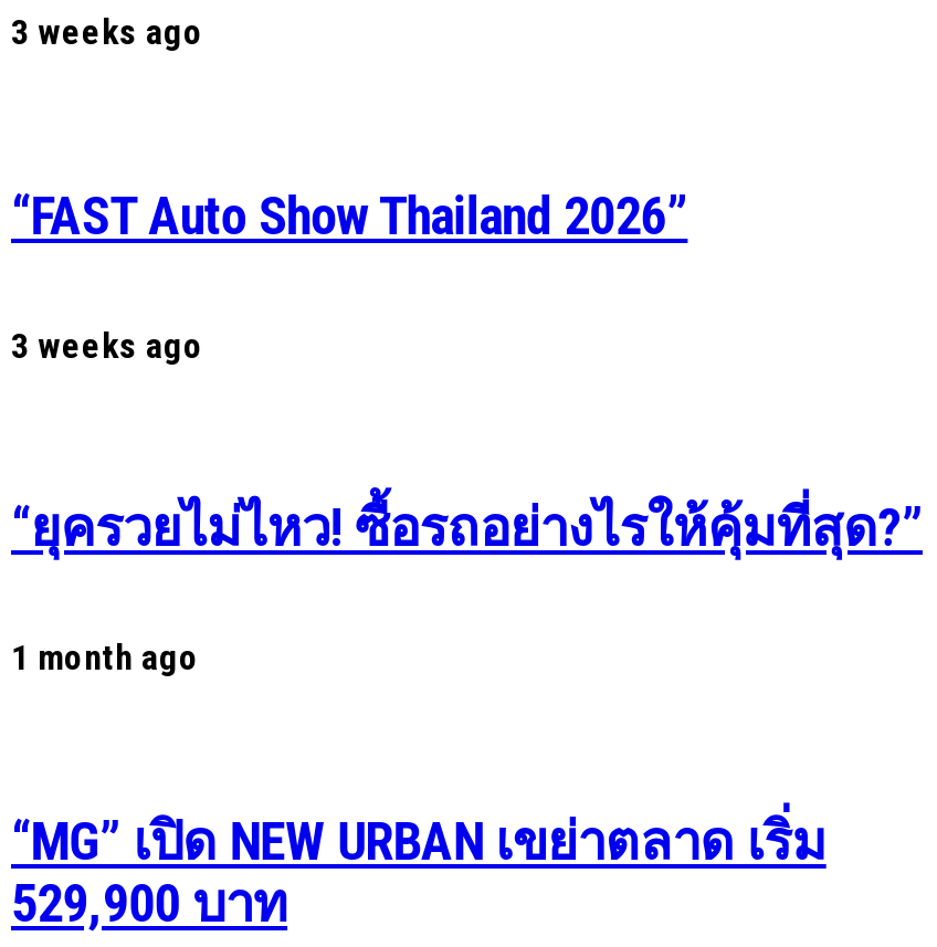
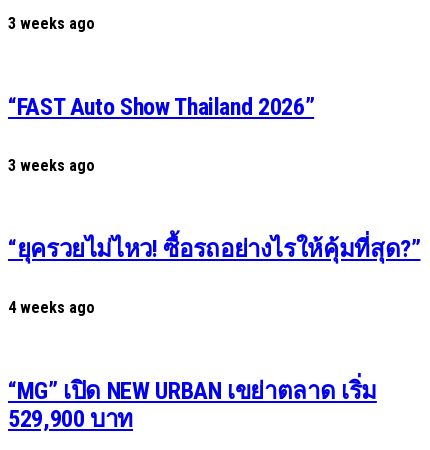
[11,637,199,679] 1 month ago -> [8,298,95,317] 4 weeks ago

